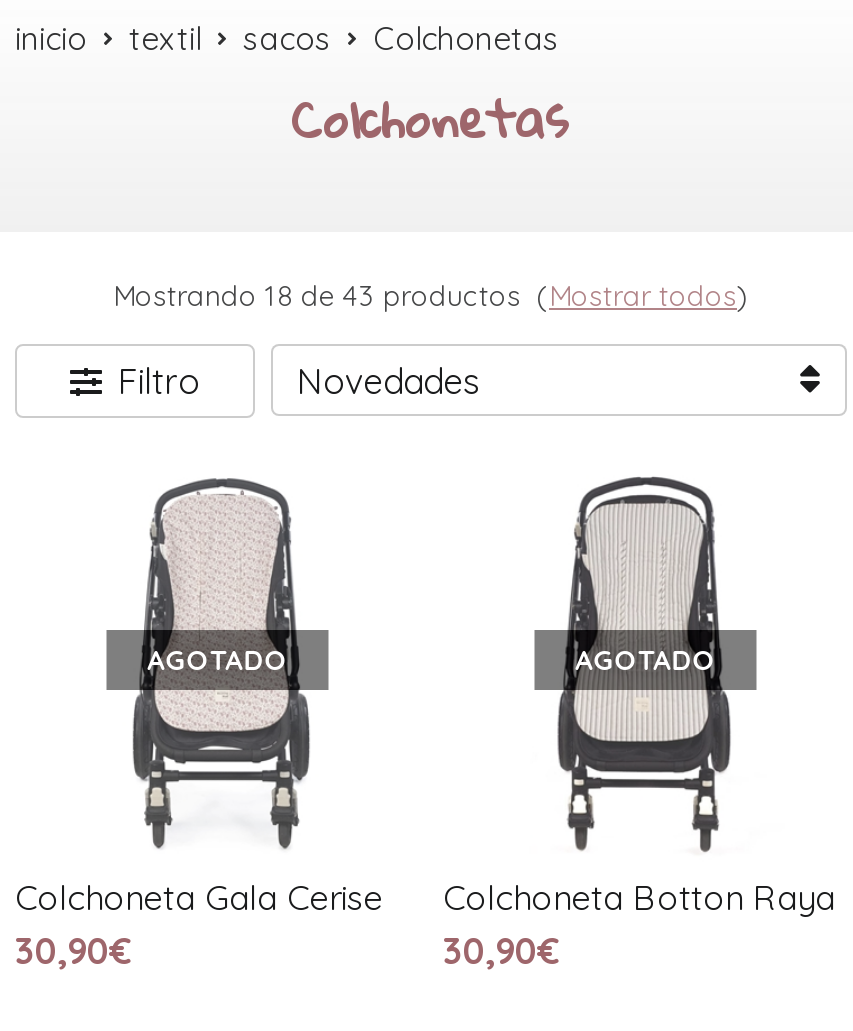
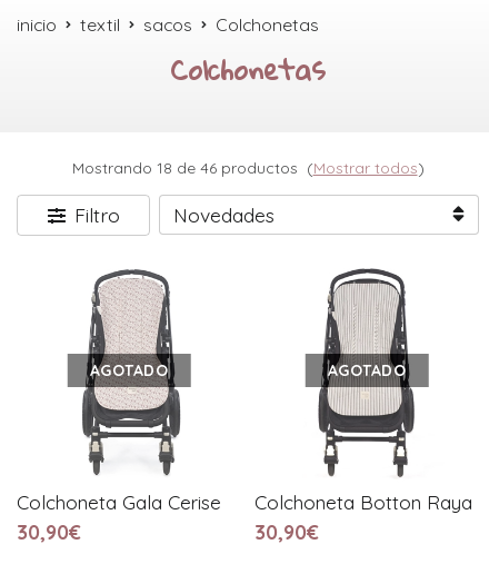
[113,278,749,314] Mostrando 18 de 43 productos (Mostrar todos) -> [72,158,424,178] Mostrando 18 de 46 productos (Mostrar todos)

